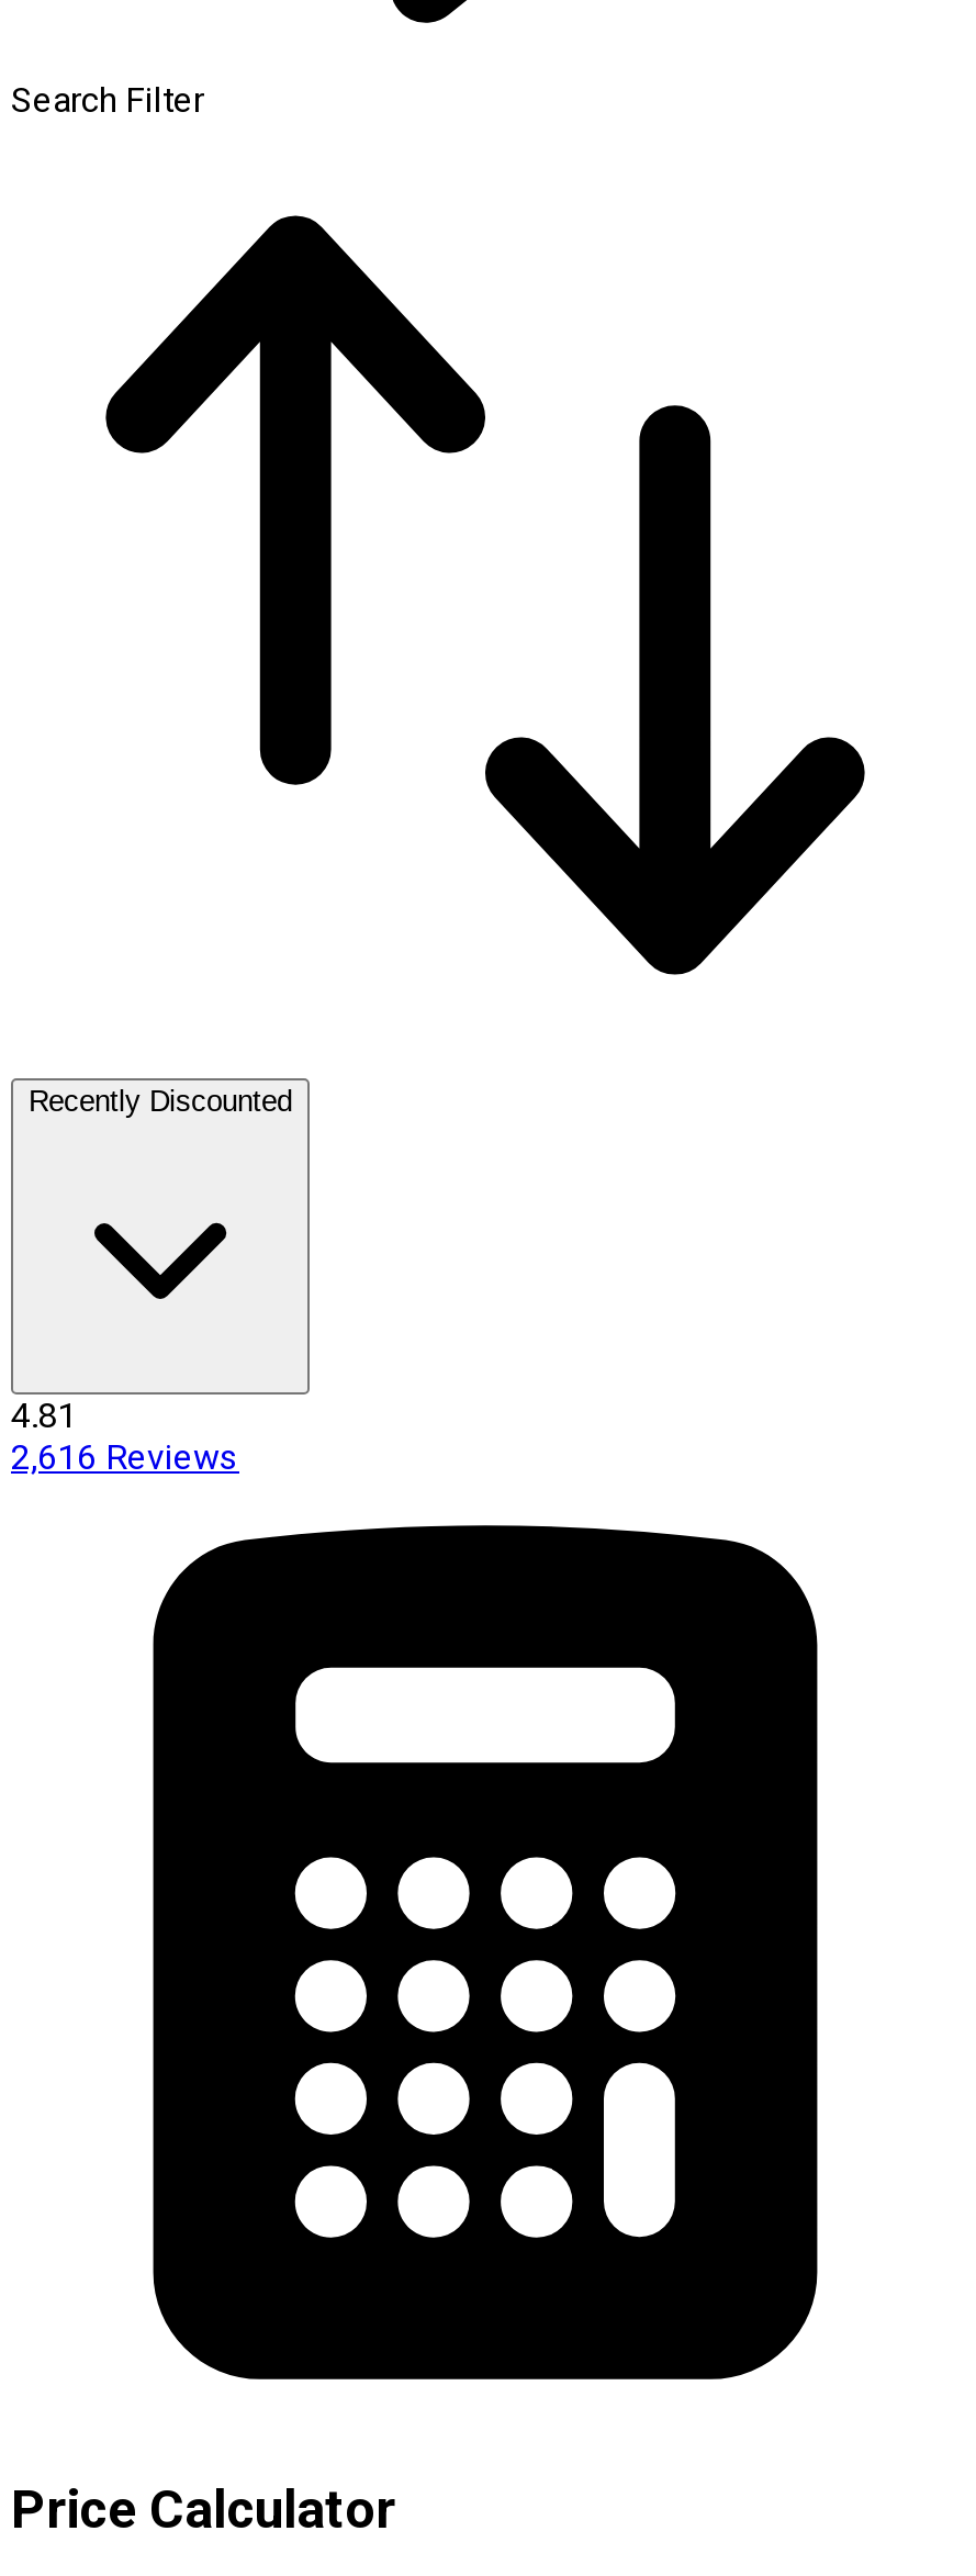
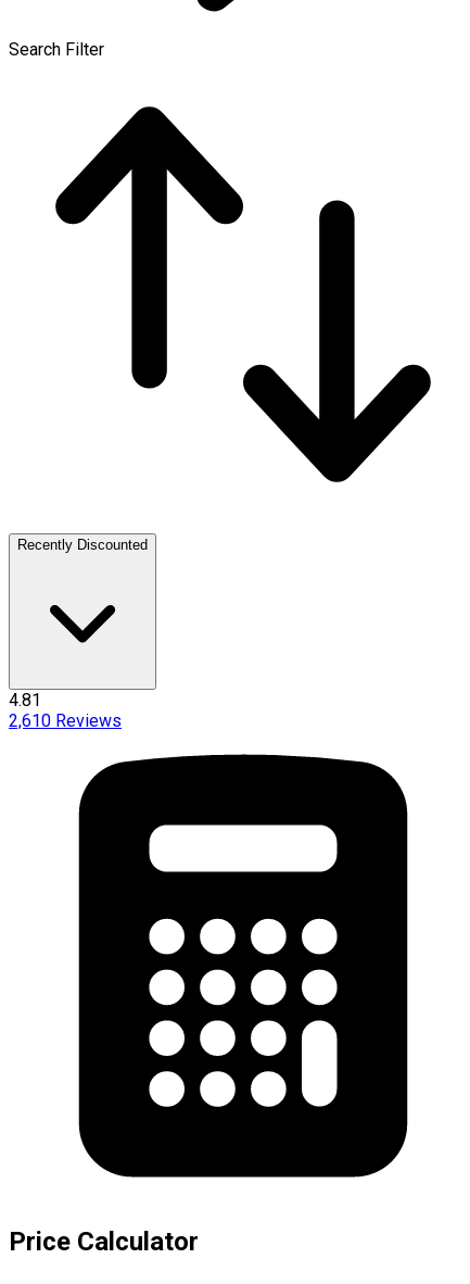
[11,1436,239,1478] 2,616 Reviews -> [9,710,122,731] 2,610 Reviews

